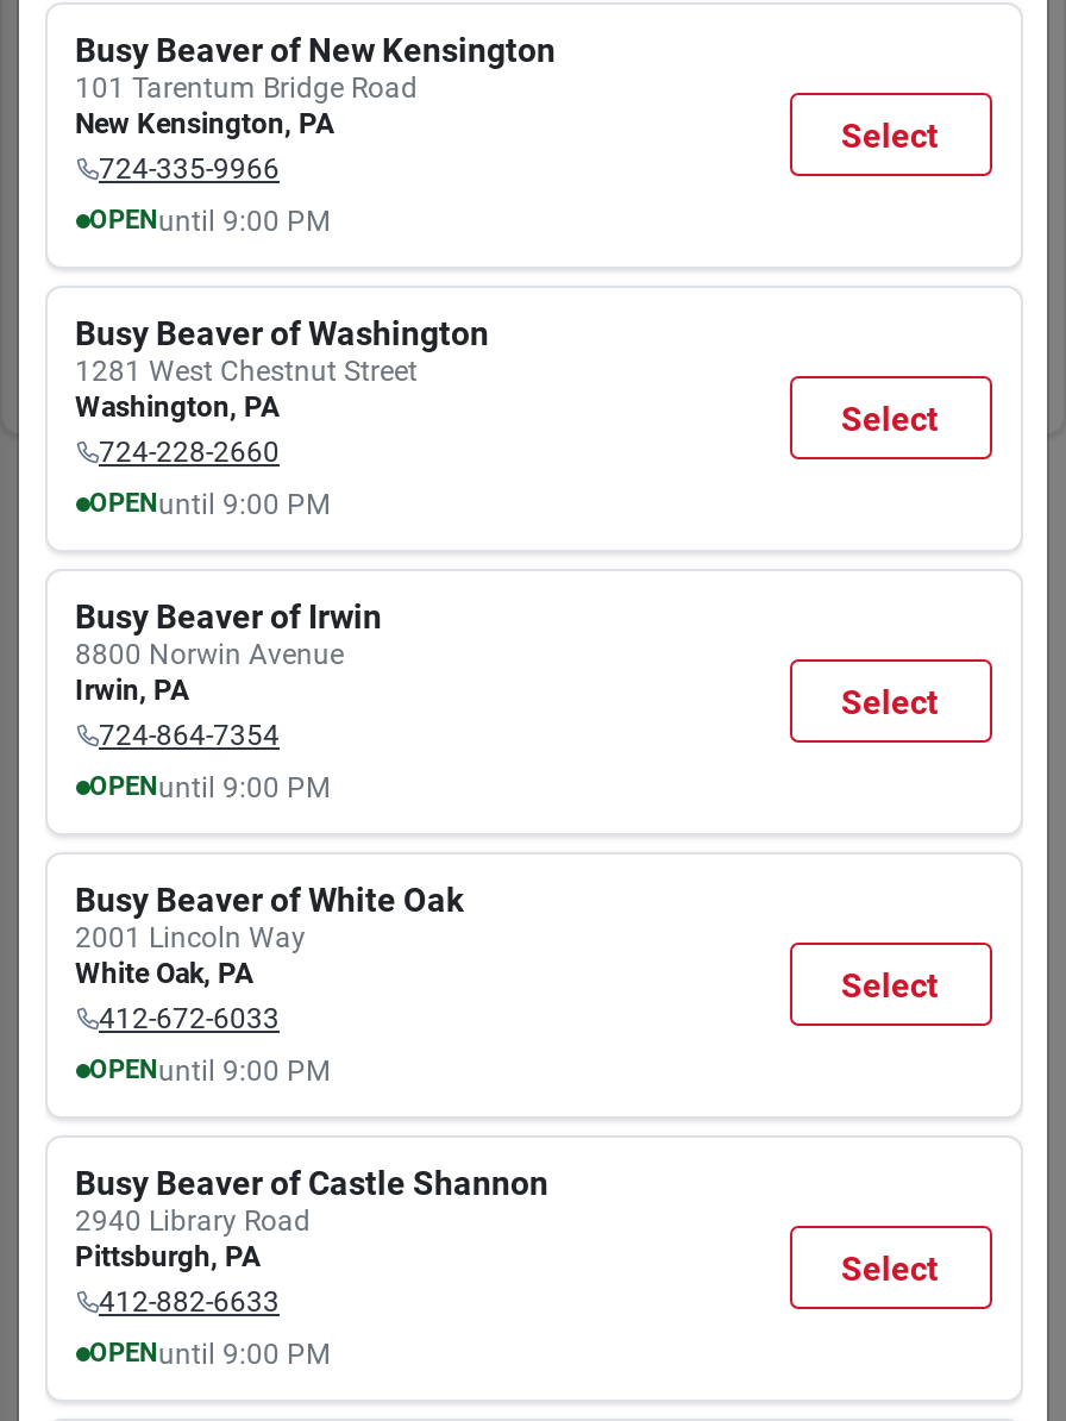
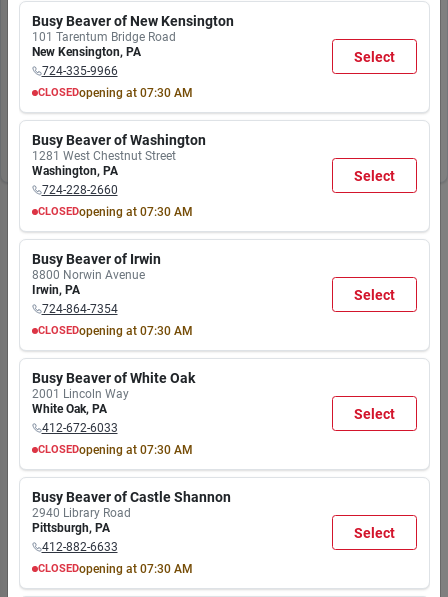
[89,204,330,238] OPENuntil 9:00 PM -> [37,86,192,100] CLOSEDopening at 07:30 AM
[89,488,330,521] OPENuntil 9:00 PM -> [37,205,192,219] CLOSEDopening at 07:30 AM
[89,771,330,804] OPENuntil 9:00 PM -> [37,324,192,338] CLOSEDopening at 07:30 AM
[89,1054,330,1088] OPENuntil 9:00 PM -> [37,443,192,457] CLOSEDopening at 07:30 AM
[89,1337,330,1371] OPENuntil 9:00 PM -> [37,562,192,576] CLOSEDopening at 07:30 AM

